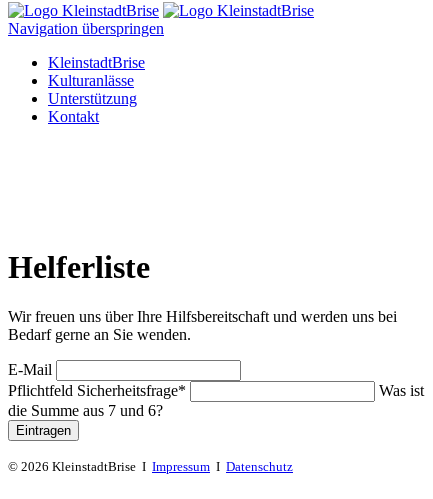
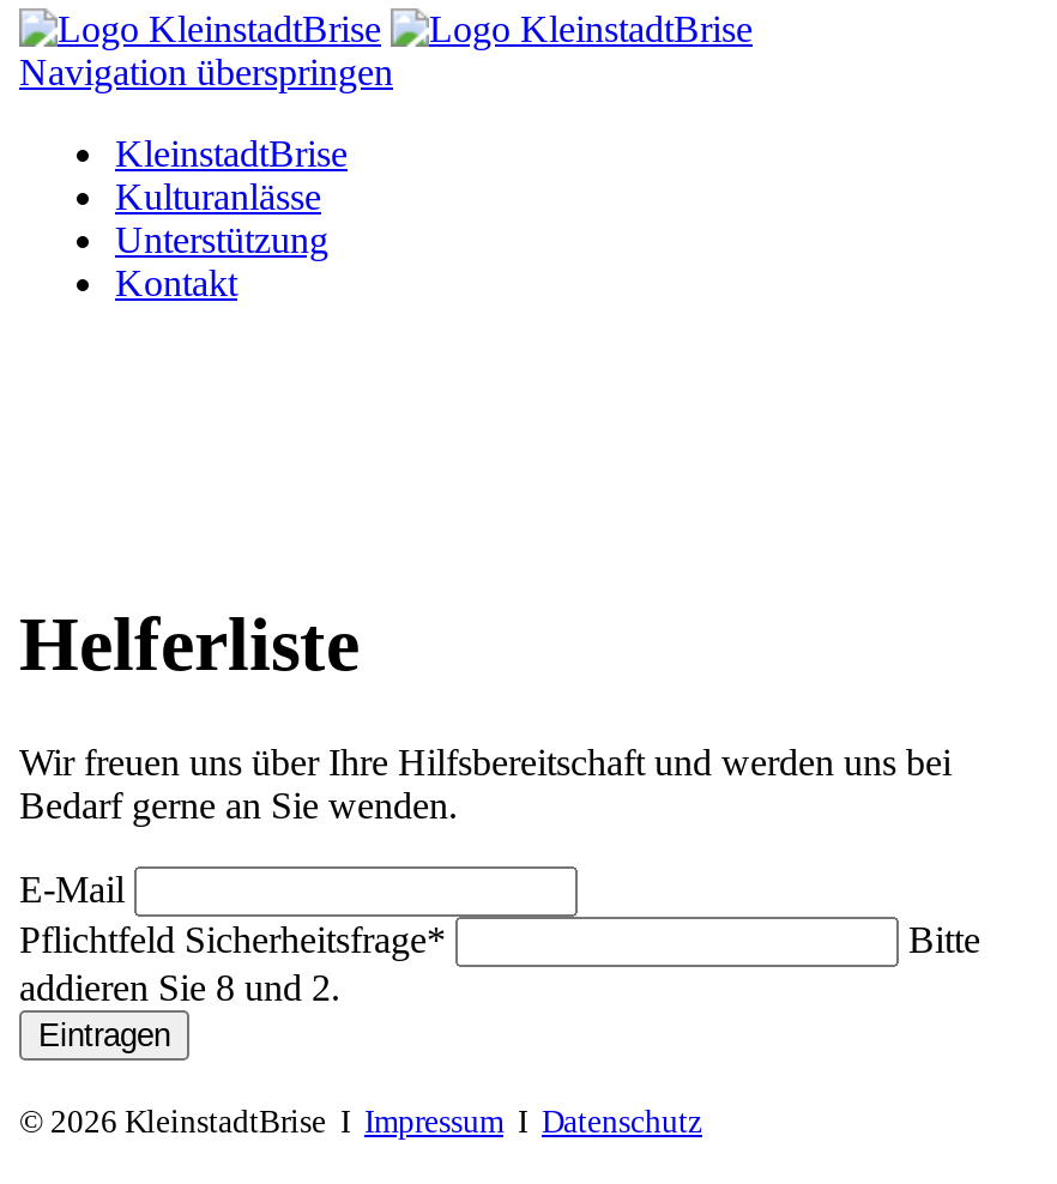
[8,382,424,419] Was ist | die Summe aus 7 und 6? -> [19,919,980,1008] Bitte | addieren Sie 8 und 2.

